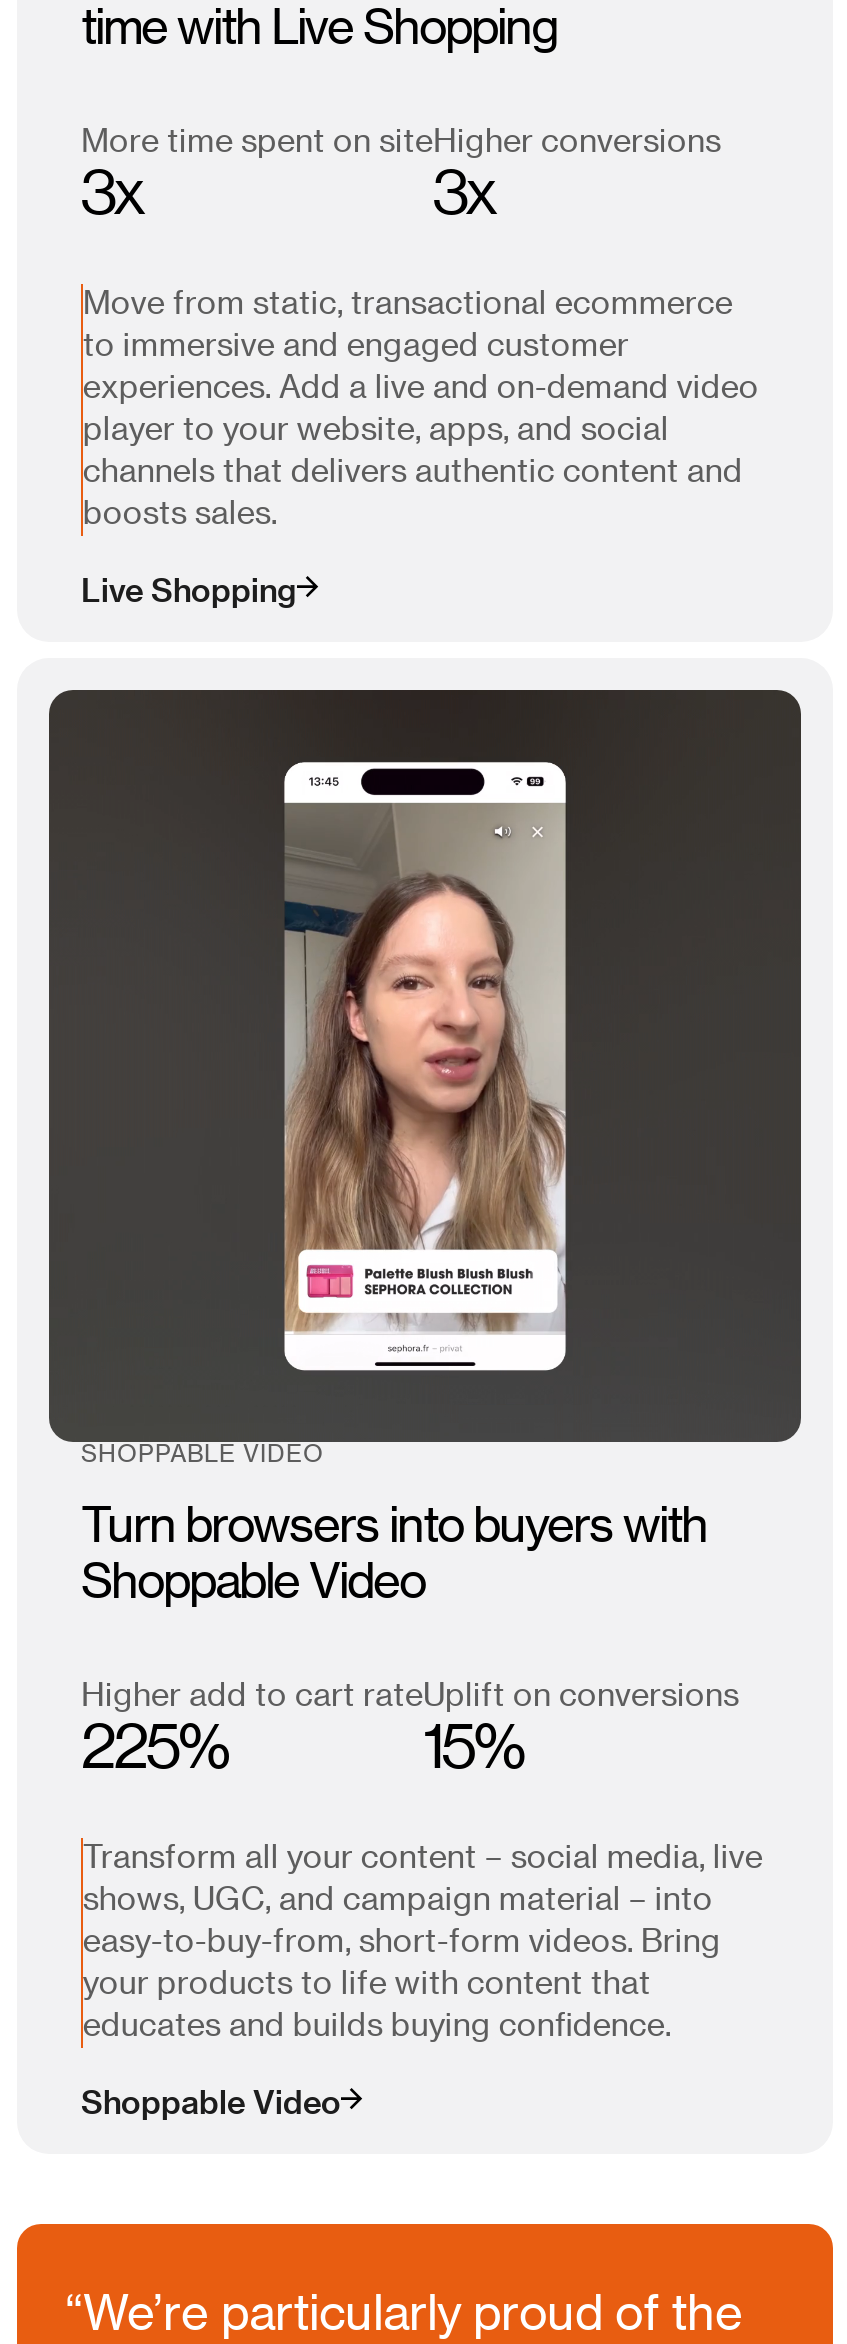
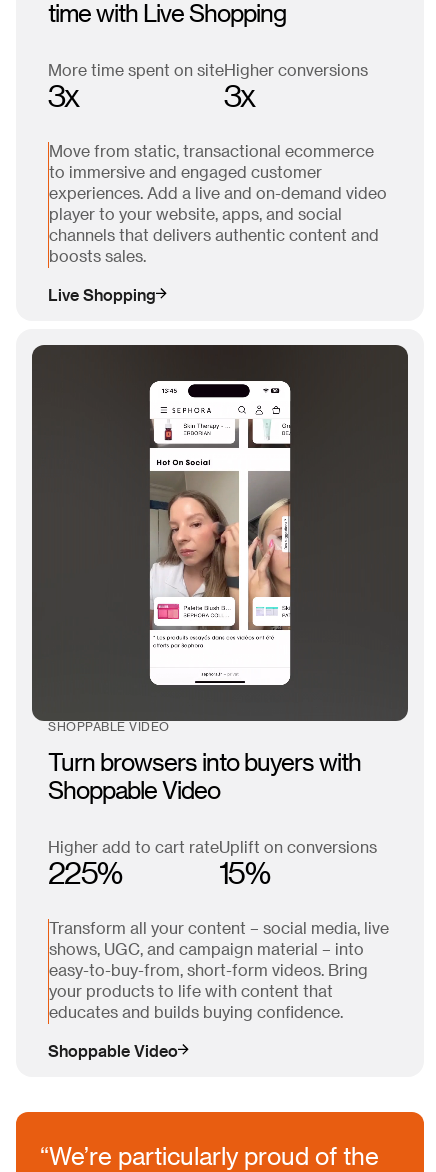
[283,800,567,1336] [image] -> [149,401,291,676] [image]

